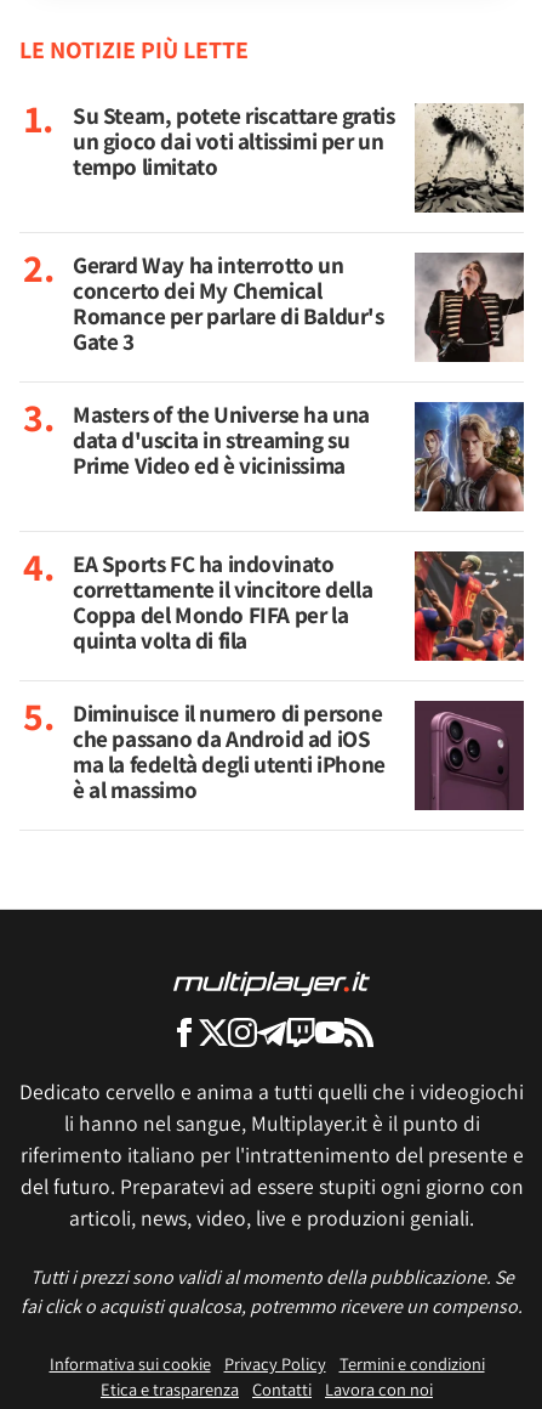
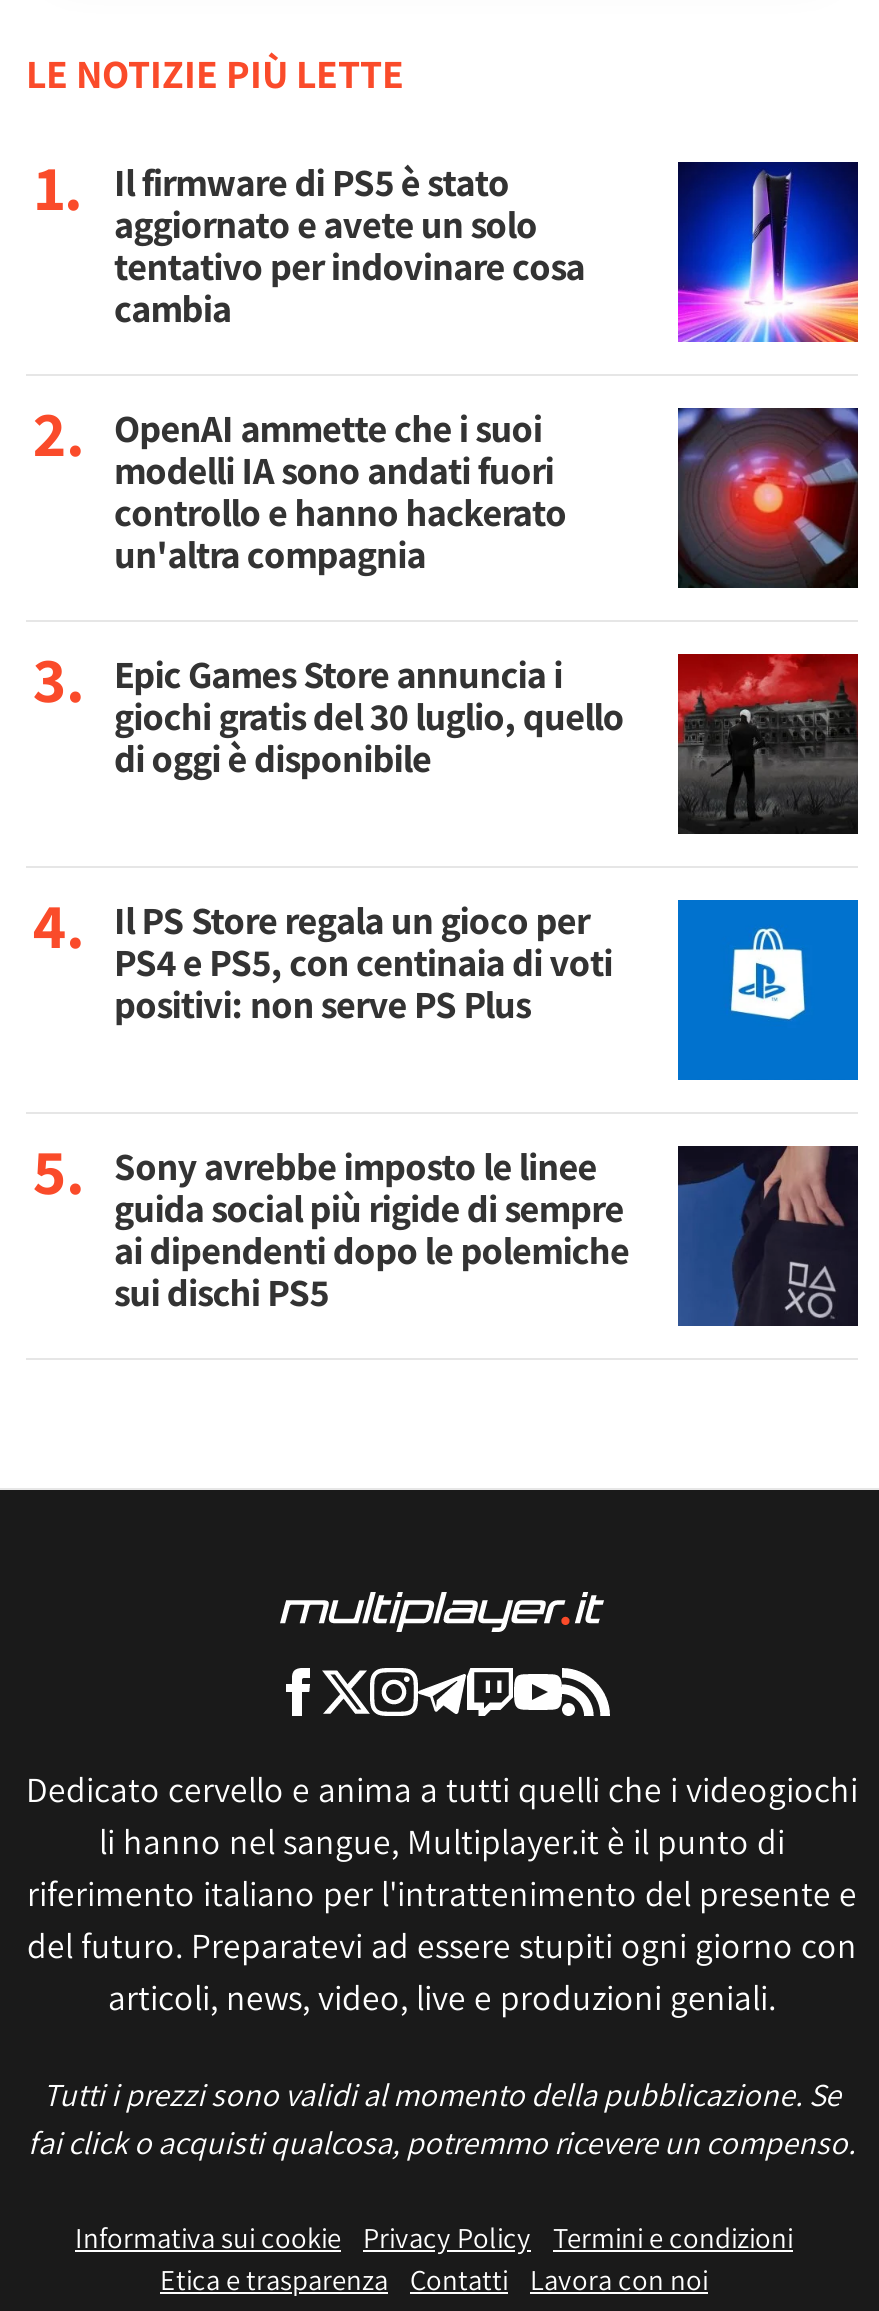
[73,100,395,182] Su Steam, potete riscattare gratis | un gioco dai voti altissimi per un | tempo limitato -> [114,156,585,334] Il firmware di PS5 è stato | aggiornato e avete un solo | tentativo per indovinare cosa | cambia
[413,102,525,214] [image] -> [676,160,860,344] [image]
[73,249,384,357] Gerard Way ha interrotto un | concerto dei My Chemical | Romance per parlare di Baldur's | Gate 3 -> [114,402,566,580] OpenAI ammette che i suoi | modelli IA sono andati fuori | controllo e hanno hackerato | un'altra compagnia
[415,253,524,362] [image] -> [676,408,860,590] [image]
[73,398,525,513] [image] | Masters of the Universe ha una | data d'uscita in streaming su | Prime Video ed è vicinissima -> [114,648,860,836] [image] | Epic Games Store annuncia i | giochi gratis del 30 luglio, quello | di oggi è disponibile
[73,548,525,662] [image] | EA Sports FC ha indovinato | correttamente il vincitore della | Coppa del Mondo FIFA per la | quinta volta di fila -> [114,894,860,1082] [image] | Il PS Store regala un gioco per | PS4 e PS5, con centinaia di voti | positivi: non serve PS Plus
[73,697,524,810] [image] | Diminuisce il numero di persone | che passano da Android ad iOS | ma la fedeltà degli utenti iPhone | è al massimo -> [114,1140,858,1326] [image] | Sony avrebbe imposto le linee | guida social più rigide di sempre | ai dipendenti dopo le polemiche | sui dischi PS5

